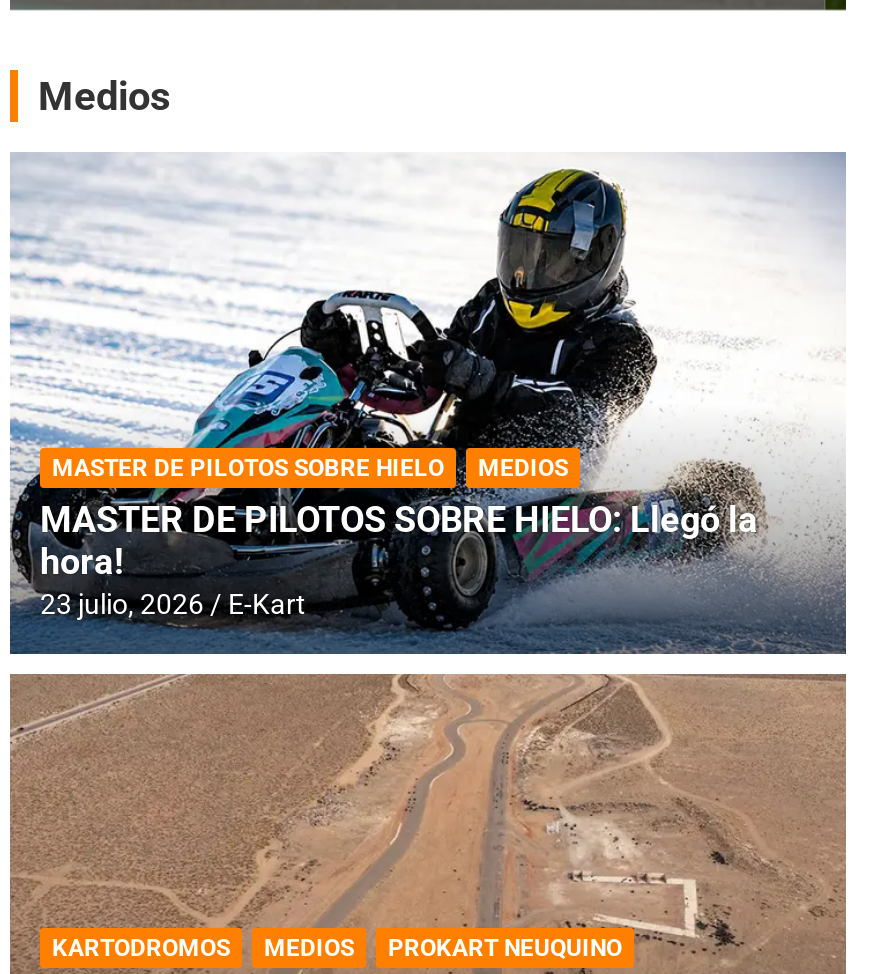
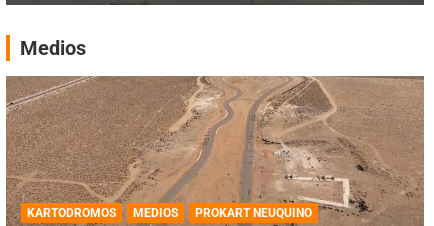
[10,152,846,656] [image] | MASTER DE PILOTOS SOBRE HIELO | MEDIOS | MASTER DE PILOTOS SOBRE HIELO: Llegó la | hora! | 23 julio, 2026 | E-Kart -> none

